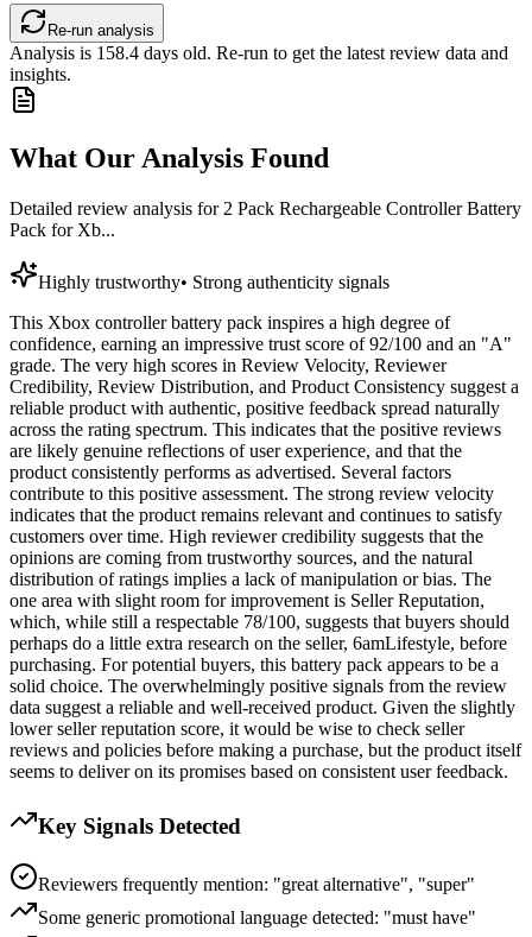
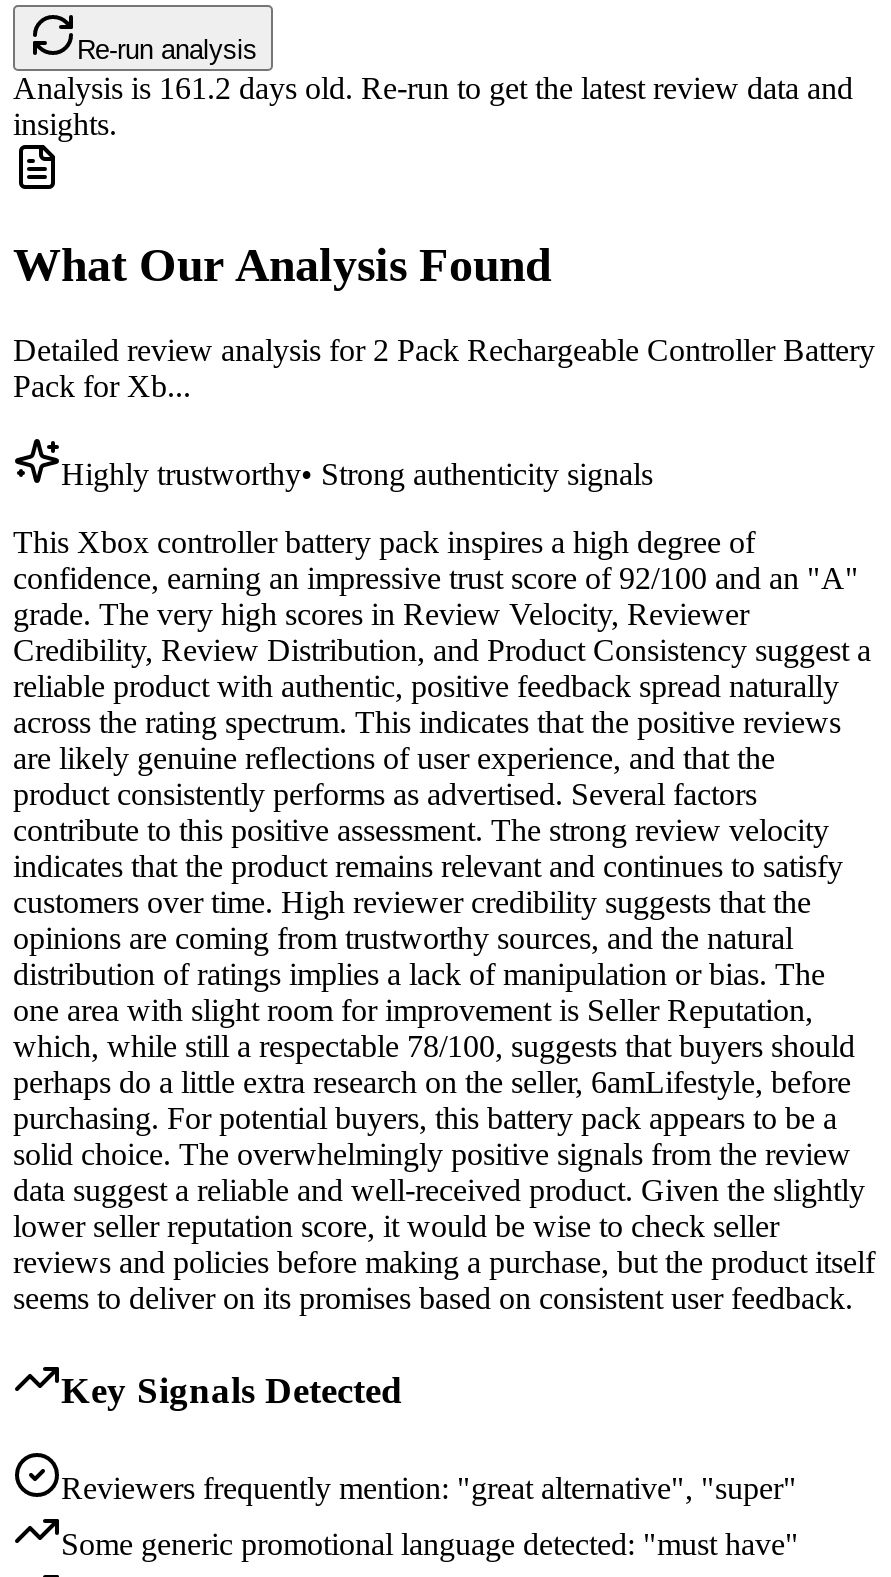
[9,43,508,63] Analysis is158.4days old. Re-run to get the latest review data and -> [13,72,853,106] Analysis is161.2days old. Re-run to get the latest review data and

